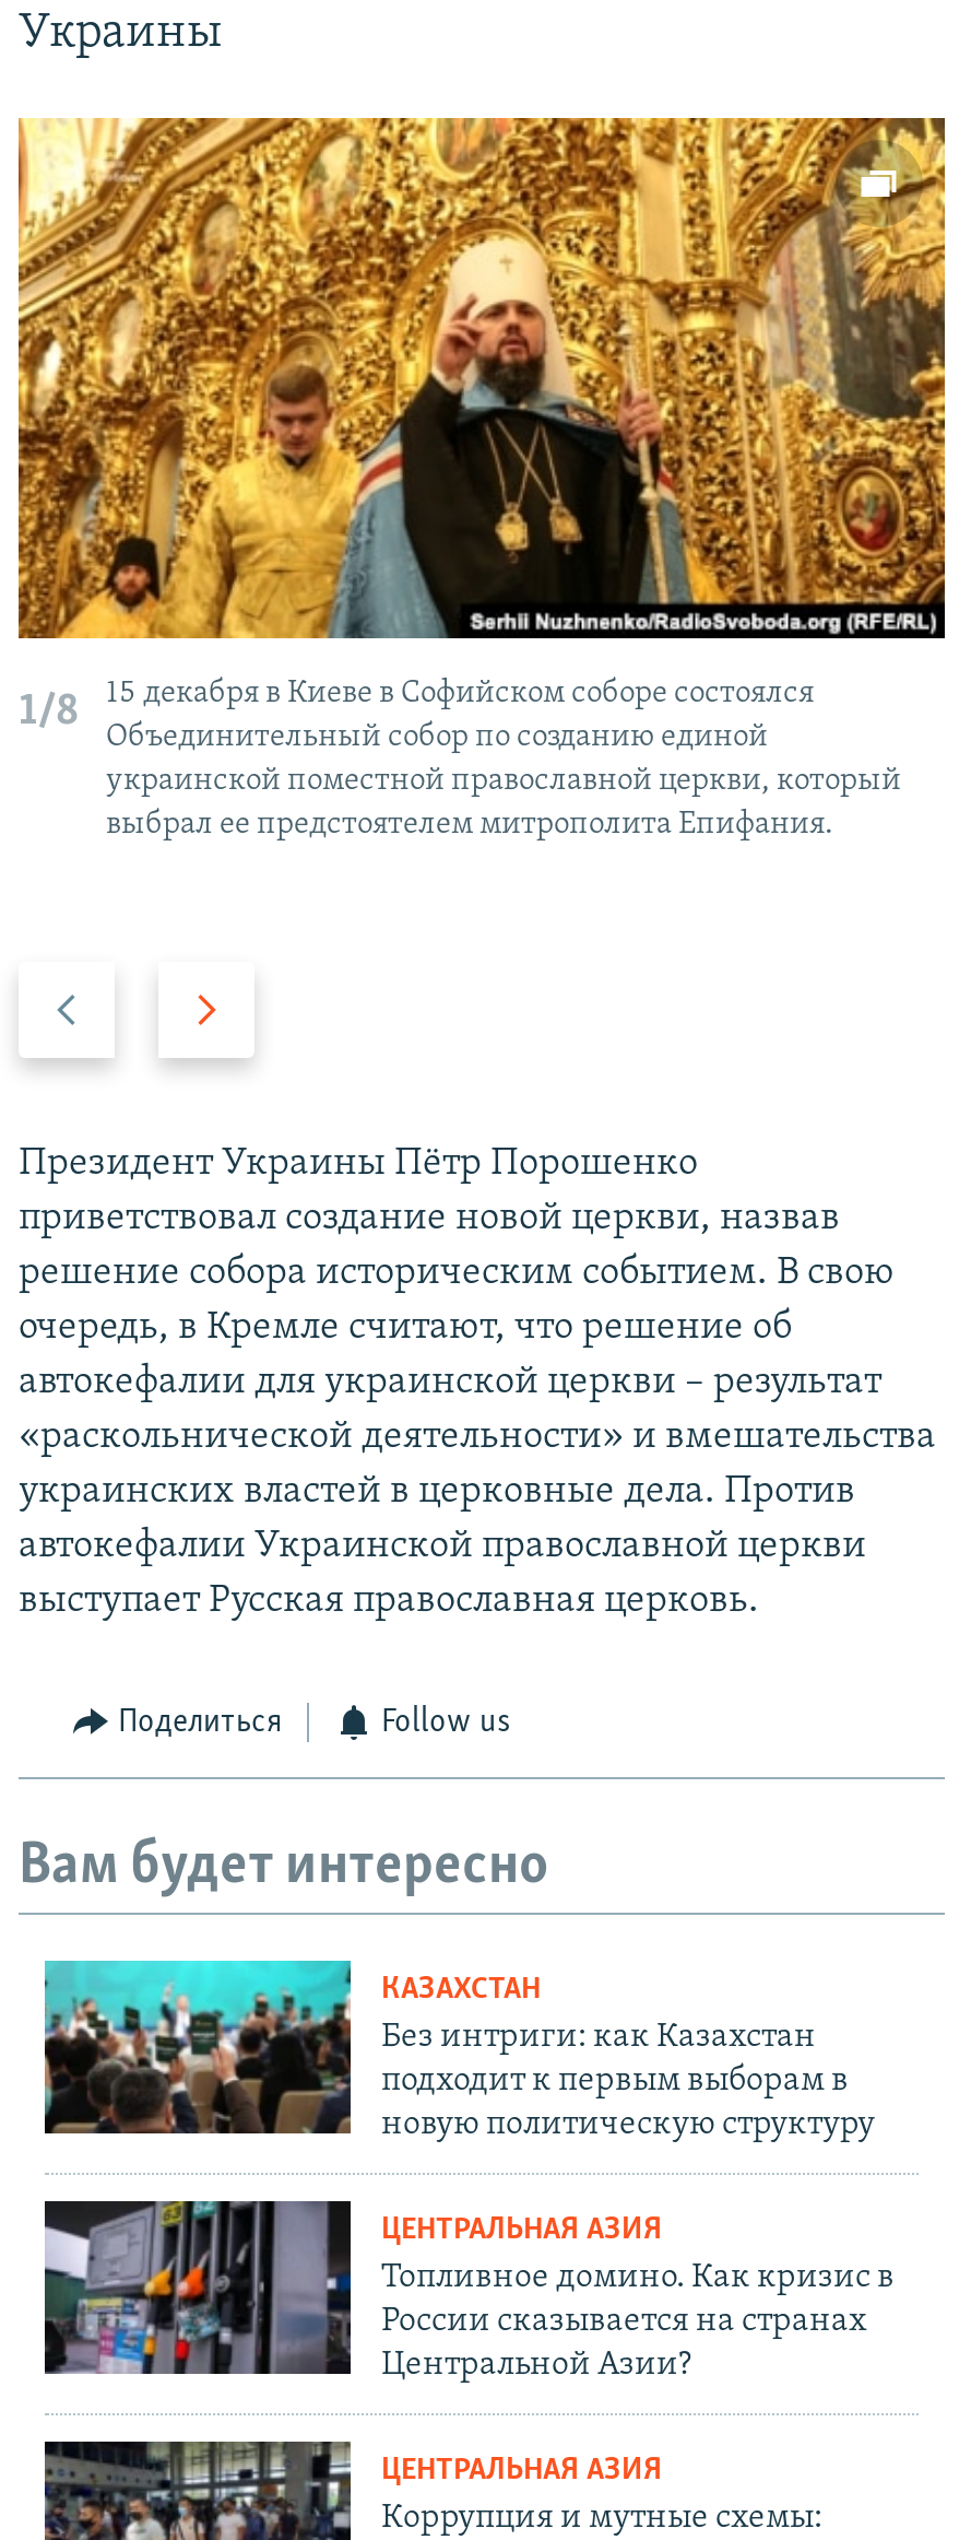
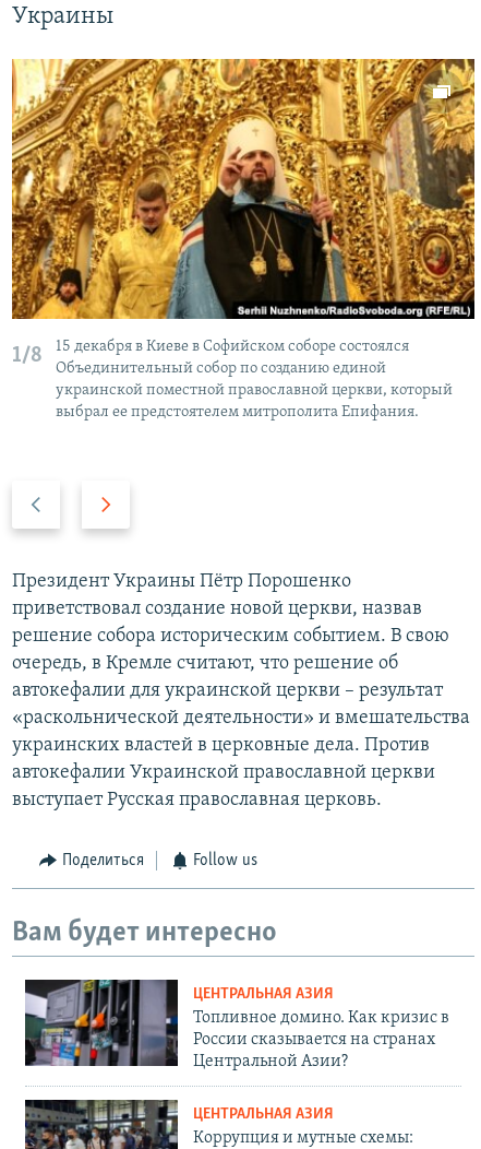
[43,1959,875,2143] [image] | КАЗАХСТАН | Без интриги: как Казахстан | подходит к первым выборам в | новую политическую структуру -> none

